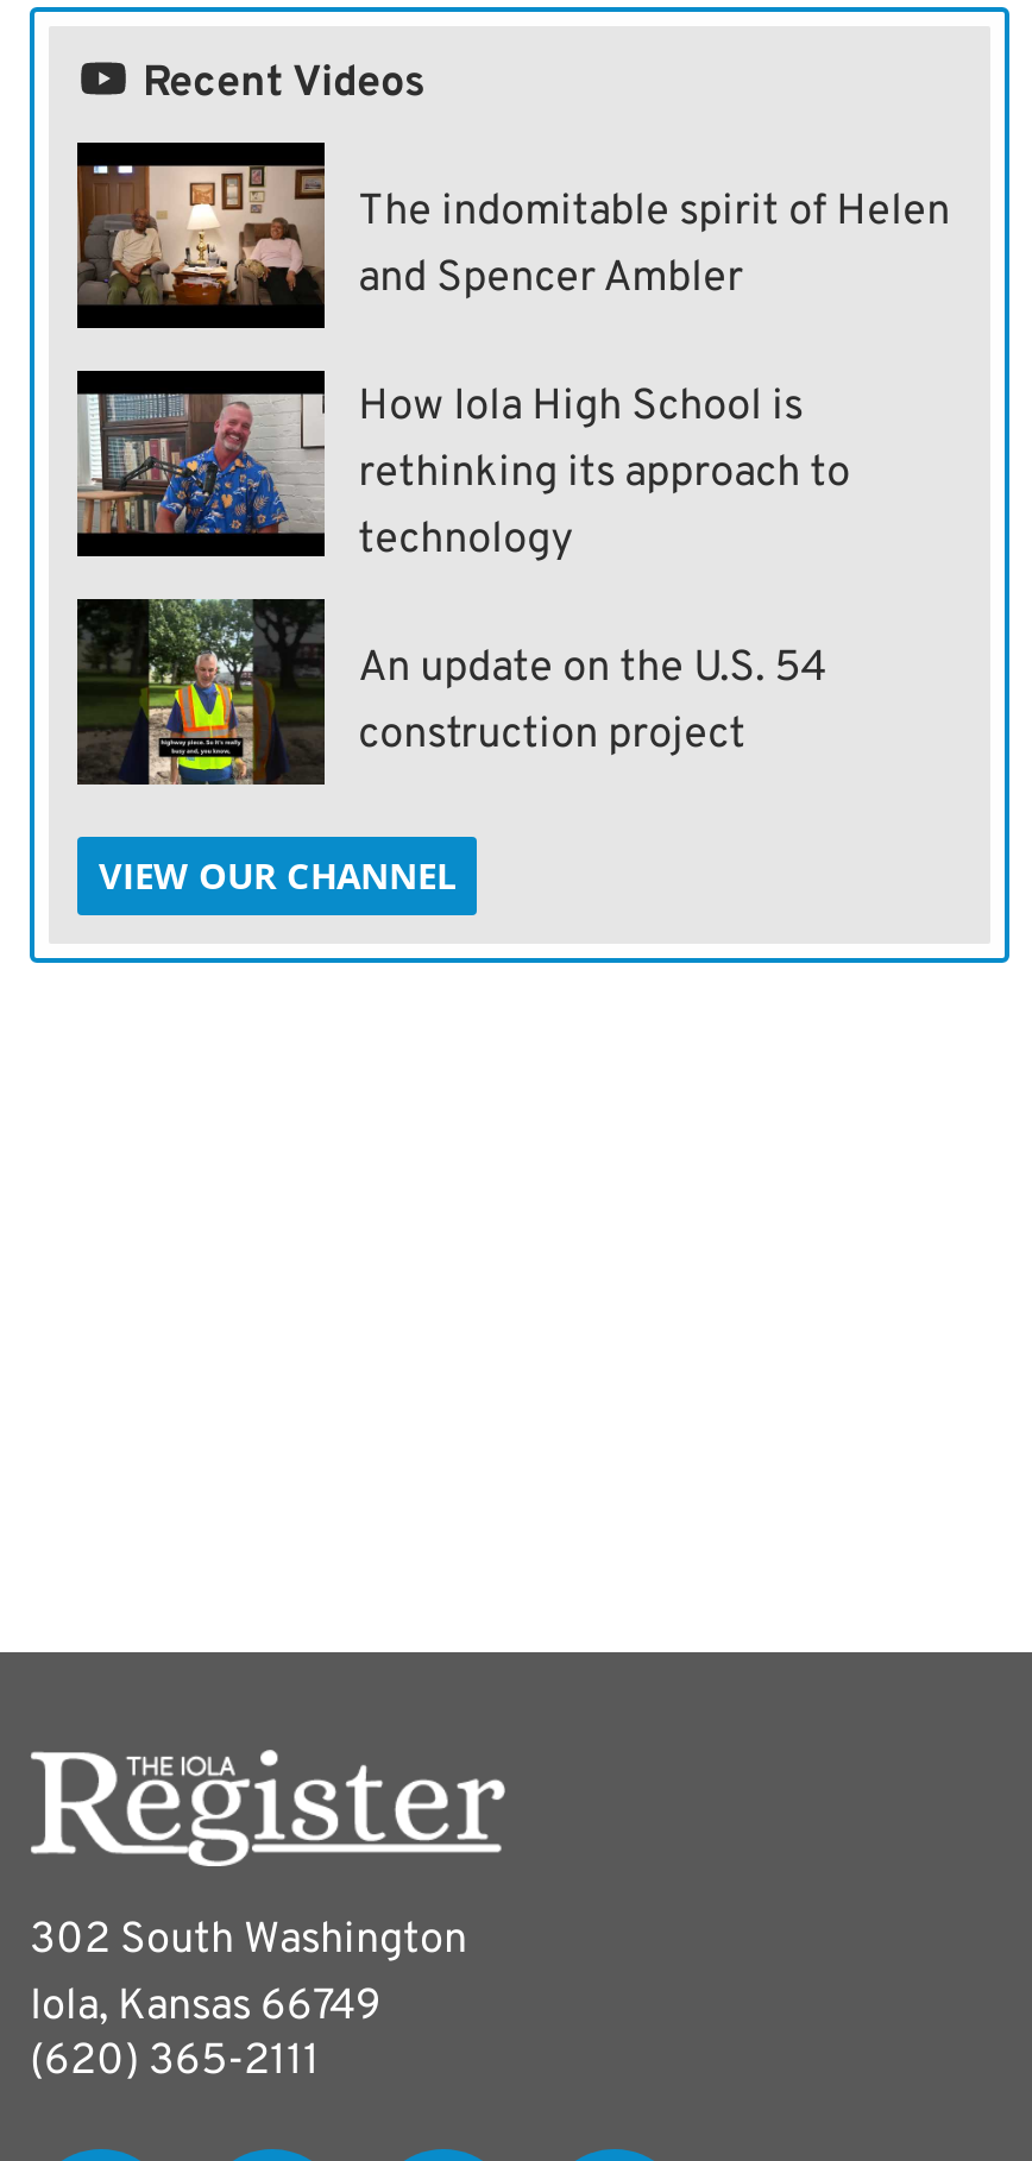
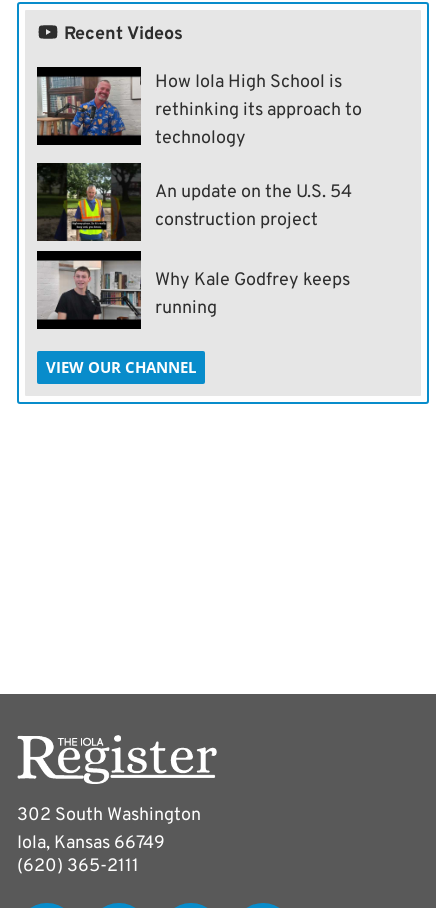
[75,140,950,330] [image] | The indomitable spirit of Helen | and Spencer Ambler -> none
moved [75,380,850,763] -> [36,71,362,232]: [image] | How Iola High School is | rethinking its approach to | technology | An update on the U.S. 54 | construction project
none -> [37,250,350,329] [image] | Why Kale Godfrey keeps | running

